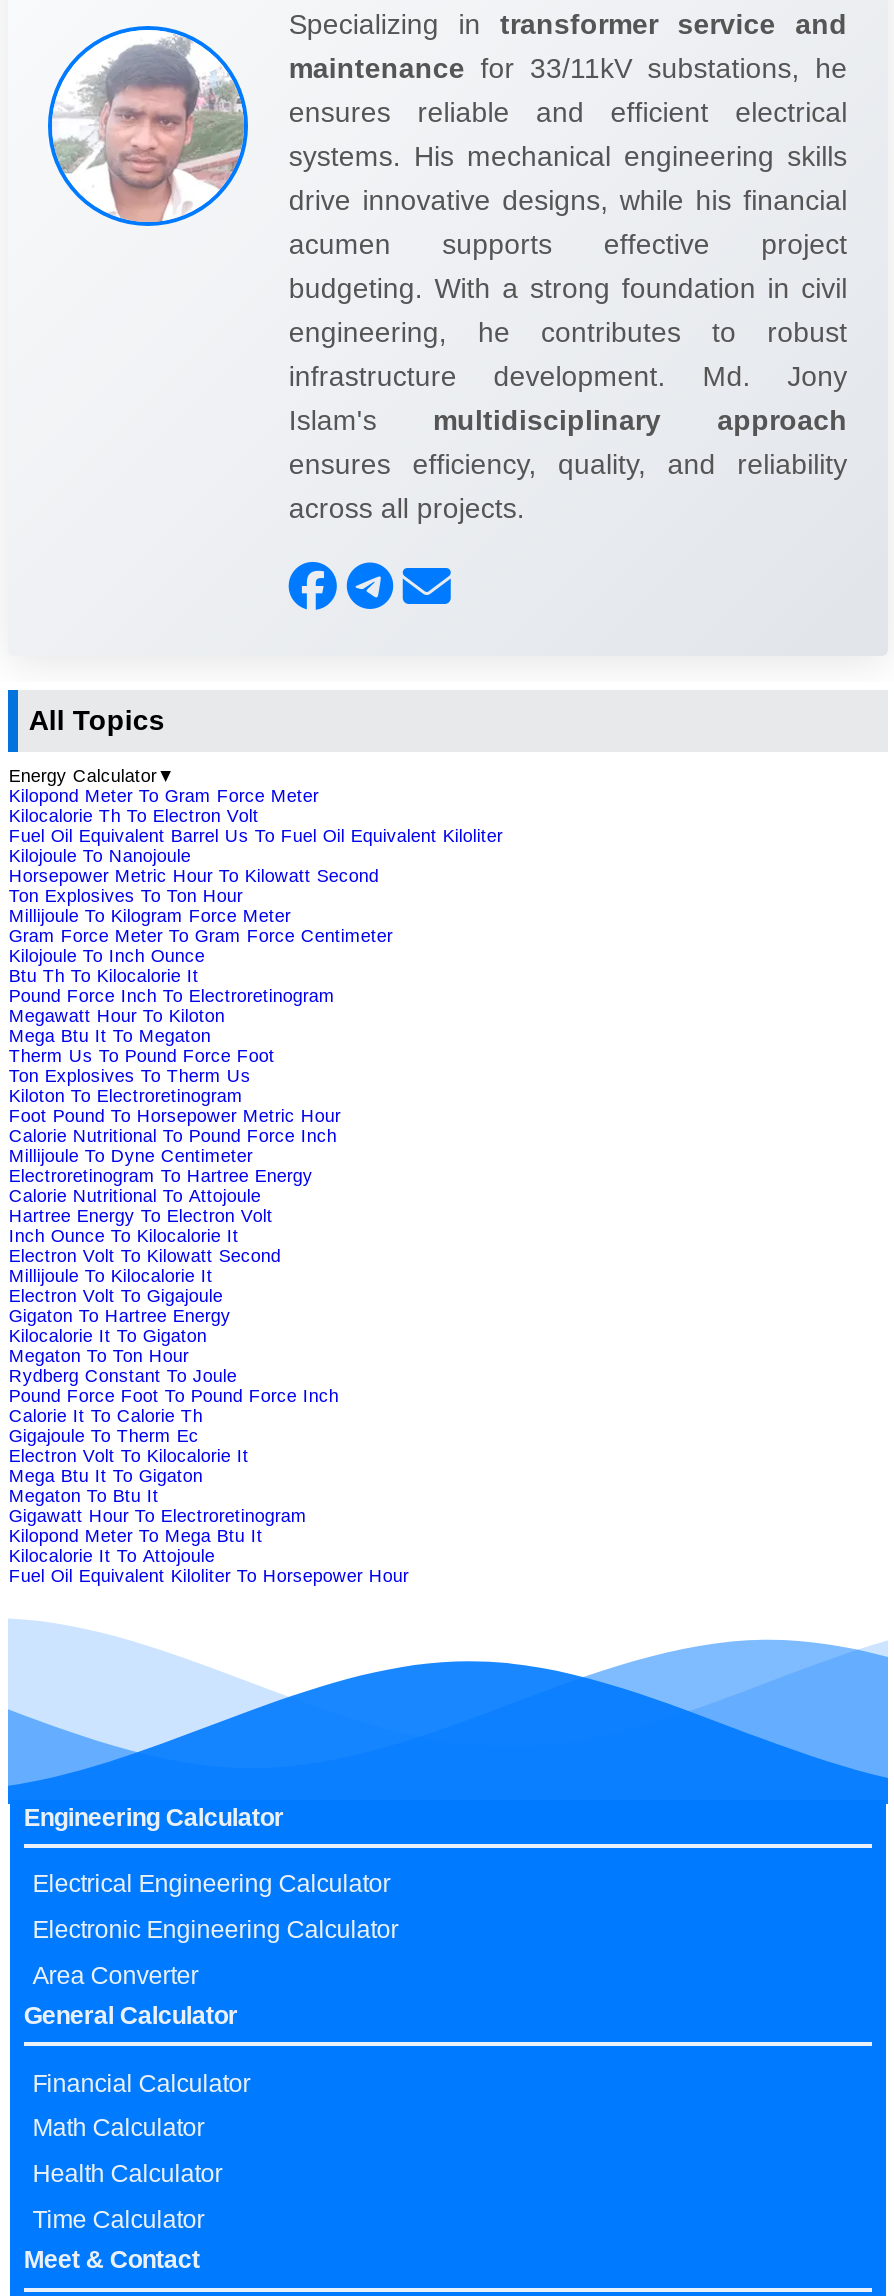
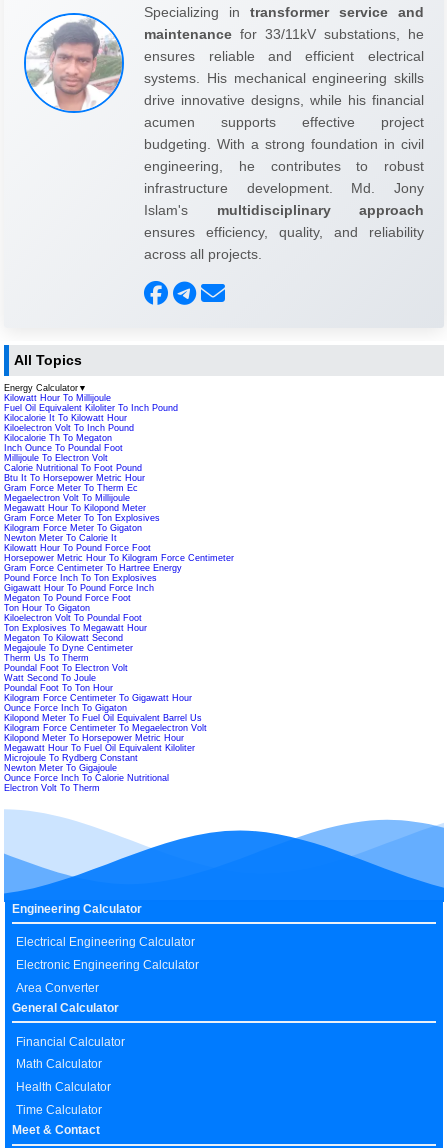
[9,786,503,1586] Kilopond Meter To Gram Force Meter | Kilocalorie Th To Electron Volt | Fuel Oil Equivalent Barrel Us To Fuel Oil Equivalent Kiloliter | Kilojoule To Nanojoule | Horsepower Metric Hour To Kilowatt Second | Ton Explosives To Ton Hour | Millijoule To Kilogram Force Meter | Gram Force Meter To Gram Force Centimeter | Kilojoule To Inch Ounce | Btu Th To Kilocalorie It | Pound Force Inch To Electroretinogram | Megawatt Hour To Kiloton | Mega Btu It To Megaton | Therm Us To Pound Force Foot | Ton Explosives To Therm Us | Kiloton To Electroretinogram | Foot Pound To Horsepower Metric Hour | Calorie Nutritional To Pound Force Inch | Millijoule To Dyne Centimeter | Electroretinogram To Hartree Energy | Calorie Nutritional To Attojoule | Hartree Energy To Electron Volt | Inch Ounce To Kilocalorie It | Electron Volt To Kilowatt Second | Millijoule To Kilocalorie It | Electron Volt To Gigajoule | Gigaton To Hartree Energy | Kilocalorie It To Gigaton | Megaton To Ton Hour | Rydberg Constant To Joule | Pound Force Foot To Pound Force Inch | Calorie It To Calorie Th | Gigajoule To Therm Ec | Electron Volt To Kilocalorie It | Mega Btu It To Gigaton | Megaton To Btu It | Gigawatt Hour To Electroretinogram | Kilopond Meter To Mega Btu It | Kilocalorie It To Attojoule | Fuel Oil Equivalent Kiloliter To Horsepower Hour -> [4,393,234,793] Kilowatt Hour To Millijoule | Fuel Oil Equivalent Kiloliter To Inch Pound | Kilocalorie It To Kilowatt Hour | Kiloelectron Volt To Inch Pound | Kilocalorie Th To Megaton | Inch Ounce To Poundal Foot | Millijoule To Electron Volt | Calorie Nutritional To Foot Pound | Btu It To Horsepower Metric Hour | Gram Force Meter To Therm Ec | Megaelectron Volt To Millijoule | Megawatt Hour To Kilopond Meter | Gram Force Meter To Ton Explosives | Kilogram Force Meter To Gigaton | Newton Meter To Calorie It | Kilowatt Hour To Pound Force Foot | Horsepower Metric Hour To Kilogram Force Centimeter | Gram Force Centimeter To Hartree Energy | Pound Force Inch To Ton Explosives | Gigawatt Hour To Pound Force Inch | Megaton To Pound Force Foot | Ton Hour To Gigaton | Kiloelectron Volt To Poundal Foot | Ton Explosives To Megawatt Hour | Megaton To Kilowatt Second | Megajoule To Dyne Centimeter | Therm Us To Therm | Poundal Foot To Electron Volt | Watt Second To Joule | Poundal Foot To Ton Hour | Kilogram Force Centimeter To Gigawatt Hour | Ounce Force Inch To Gigaton | Kilopond Meter To Fuel Oil Equivalent Barrel Us | Kilogram Force Centimeter To Megaelectron Volt | Kilopond Meter To Horsepower Metric Hour | Megawatt Hour To Fuel Oil Equivalent Kiloliter | Microjoule To Rydberg Constant | Newton Meter To Gigajoule | Ounce Force Inch To Calorie Nutritional | Electron Volt To Therm

